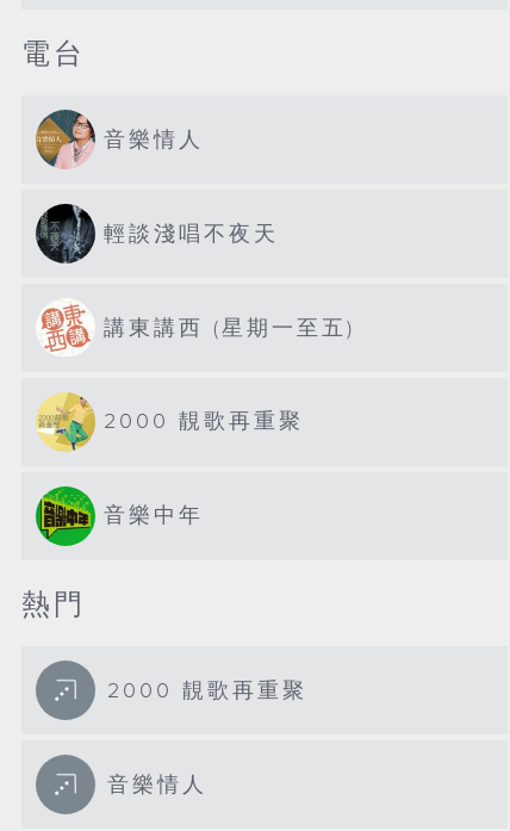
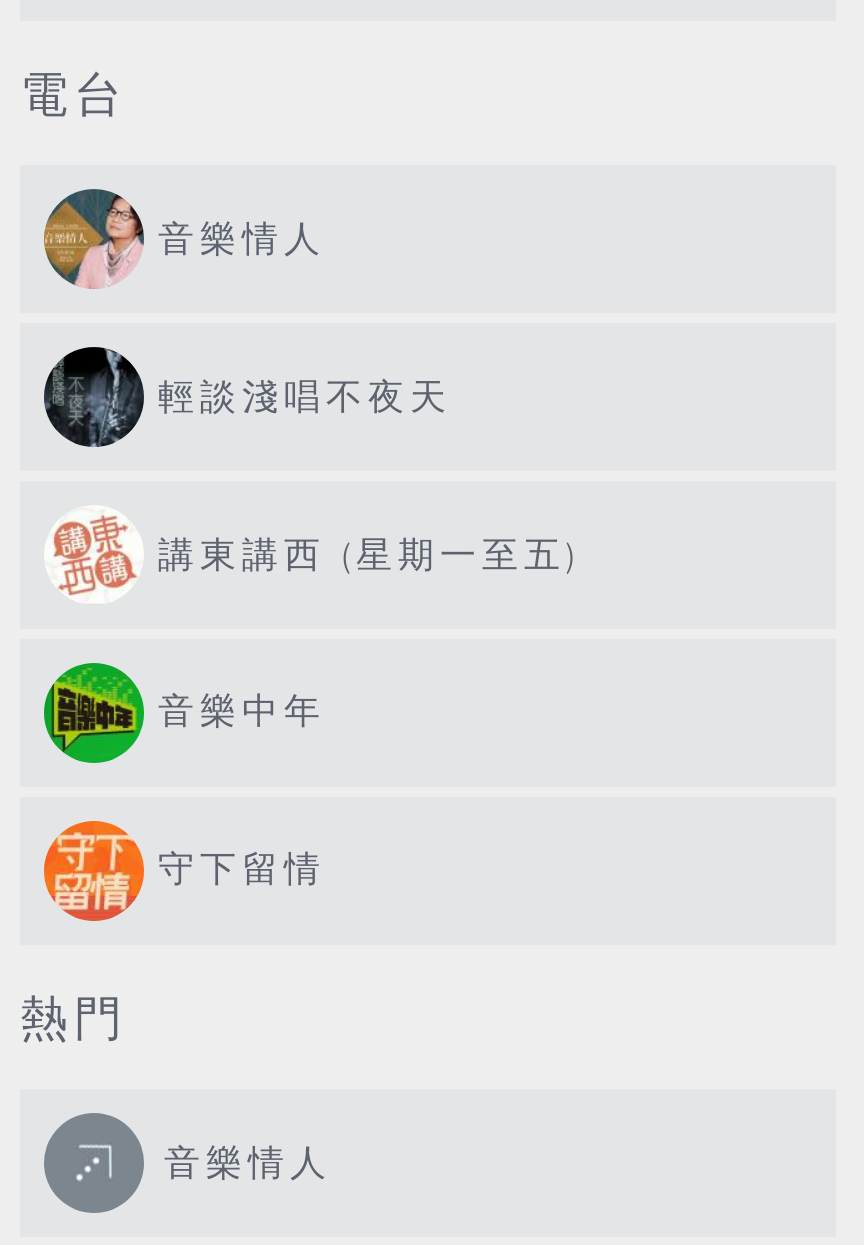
[36,392,304,452] [image] | 2000 靚歌再重聚 -> none
none -> [42,819,326,923] [image] | 守下留情
[107,678,307,703] 2000 靚歌再重聚 -> none

